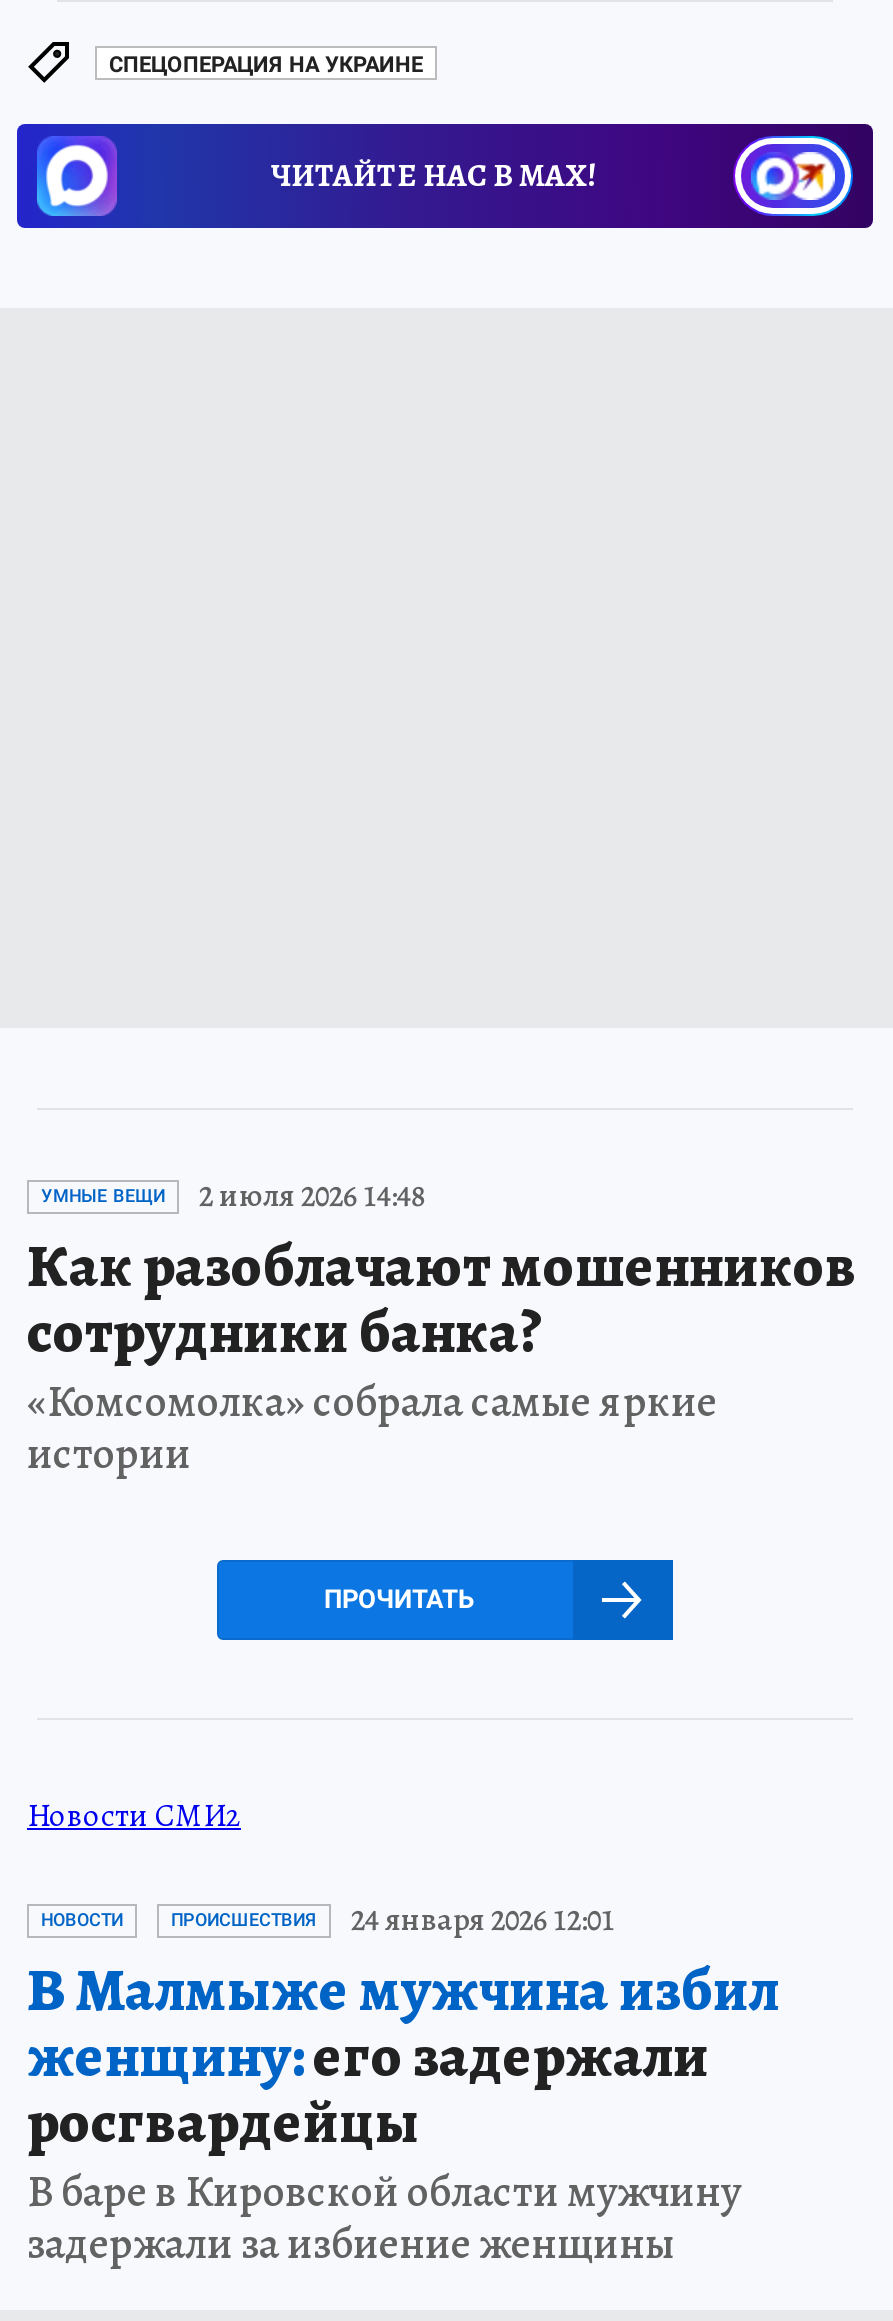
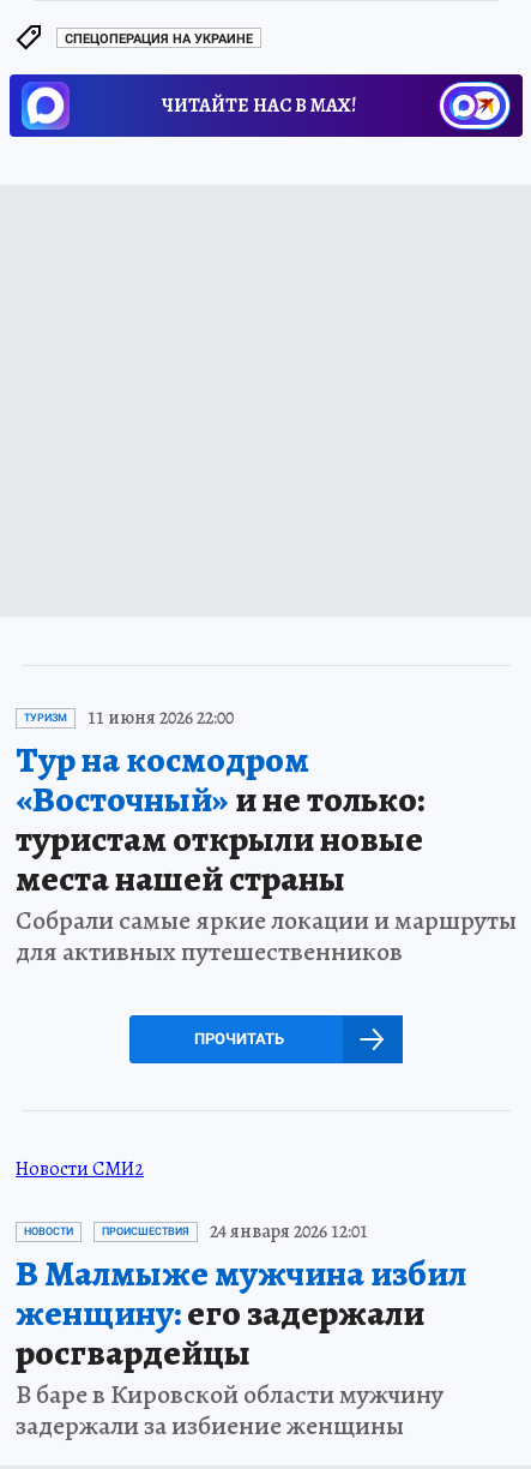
[27,1174,857,1484] УМНЫЕ ВЕЩИ | 2 июля 2026 14:48 | Как разоблачают мошенников | сотрудники банка? | «Комсомолка» собрала самые яркие | истории -> [16,704,517,970] ТУРИЗМ | 11 июня 2026 22:00 | Тур на космодром | «Восточный»и не только: | туристам открыли новые | места нашей страны | Собрали самые яркие локации и маршруты | для активных путешественников

